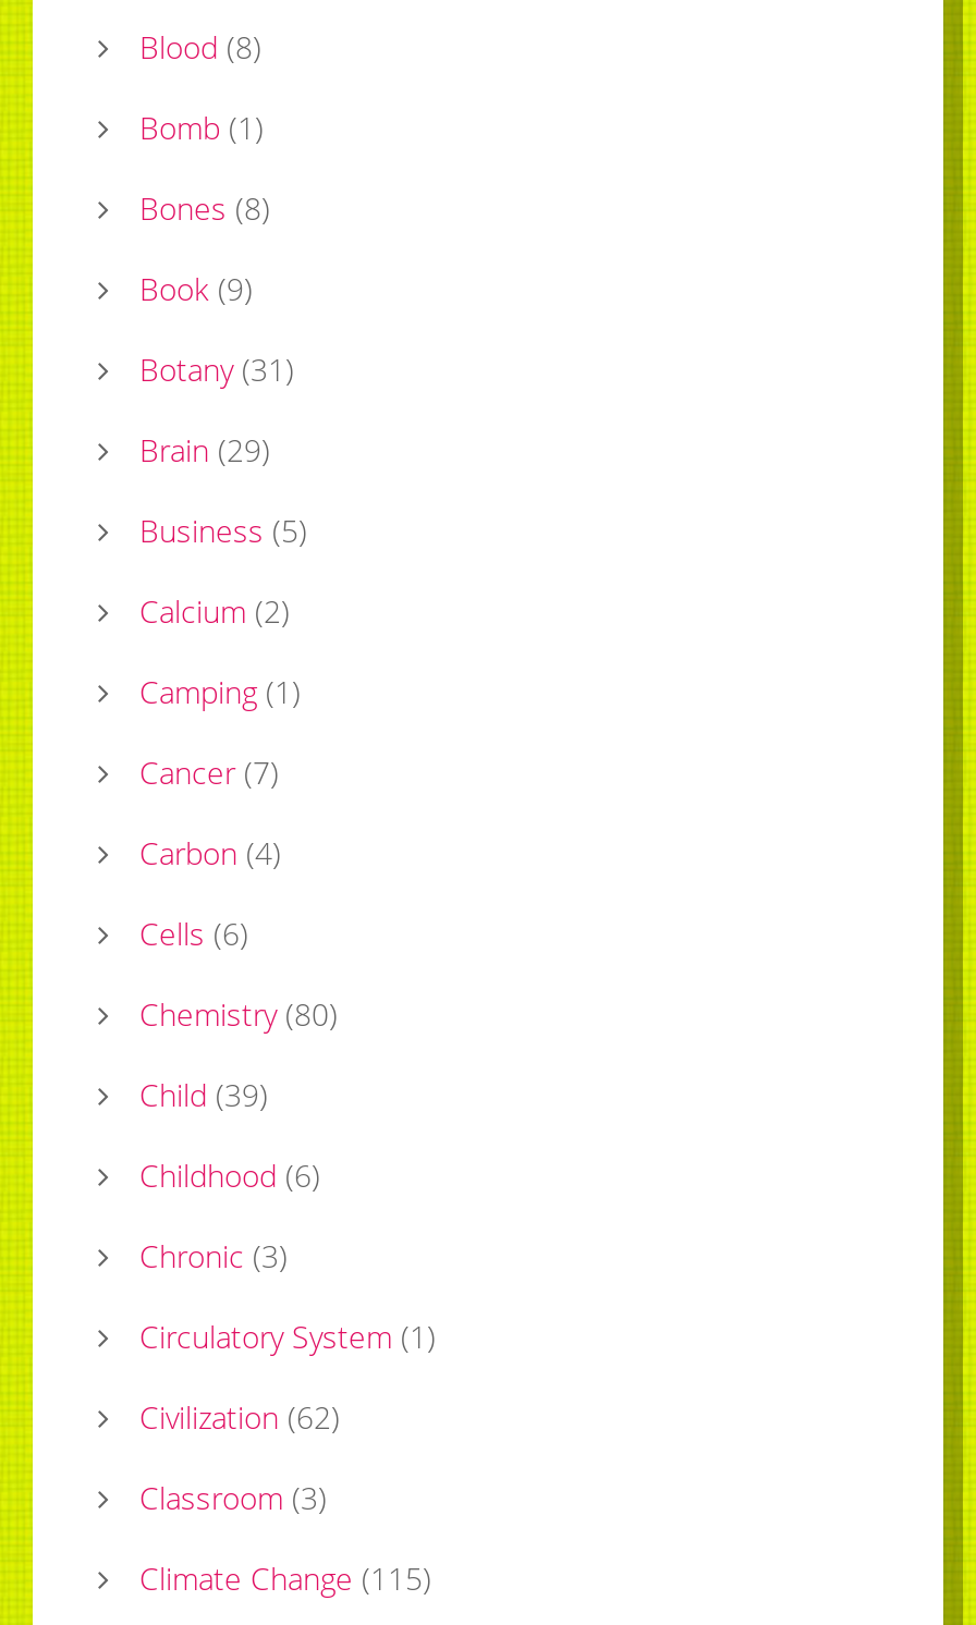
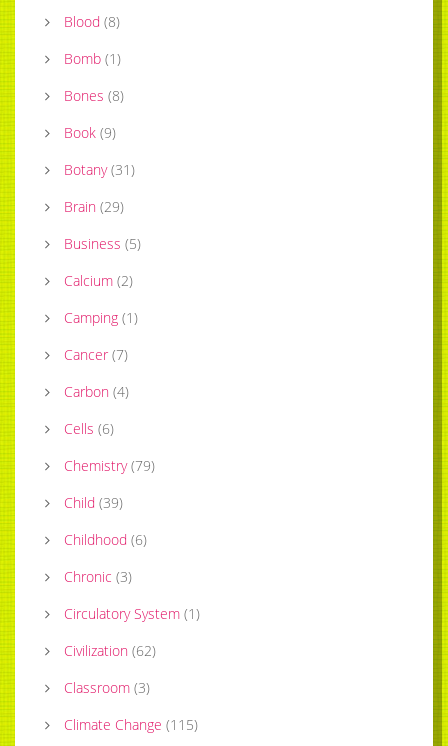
[139,993,338,1034] Chemistry (80) -> [64,456,155,475] Chemistry (79)

